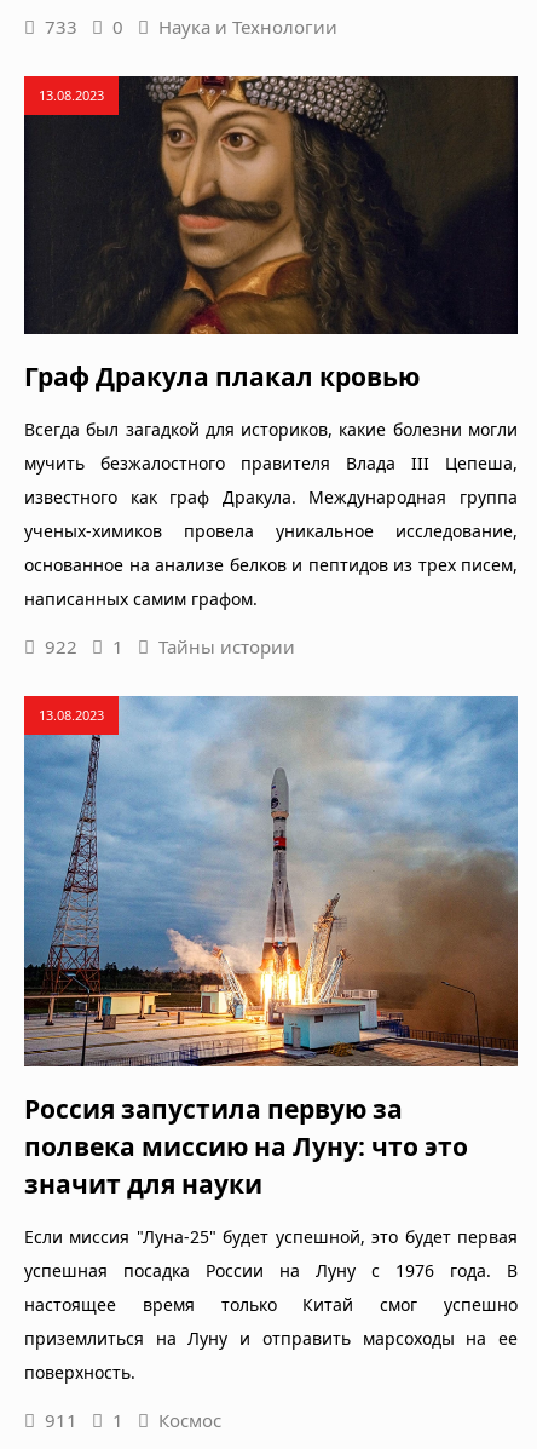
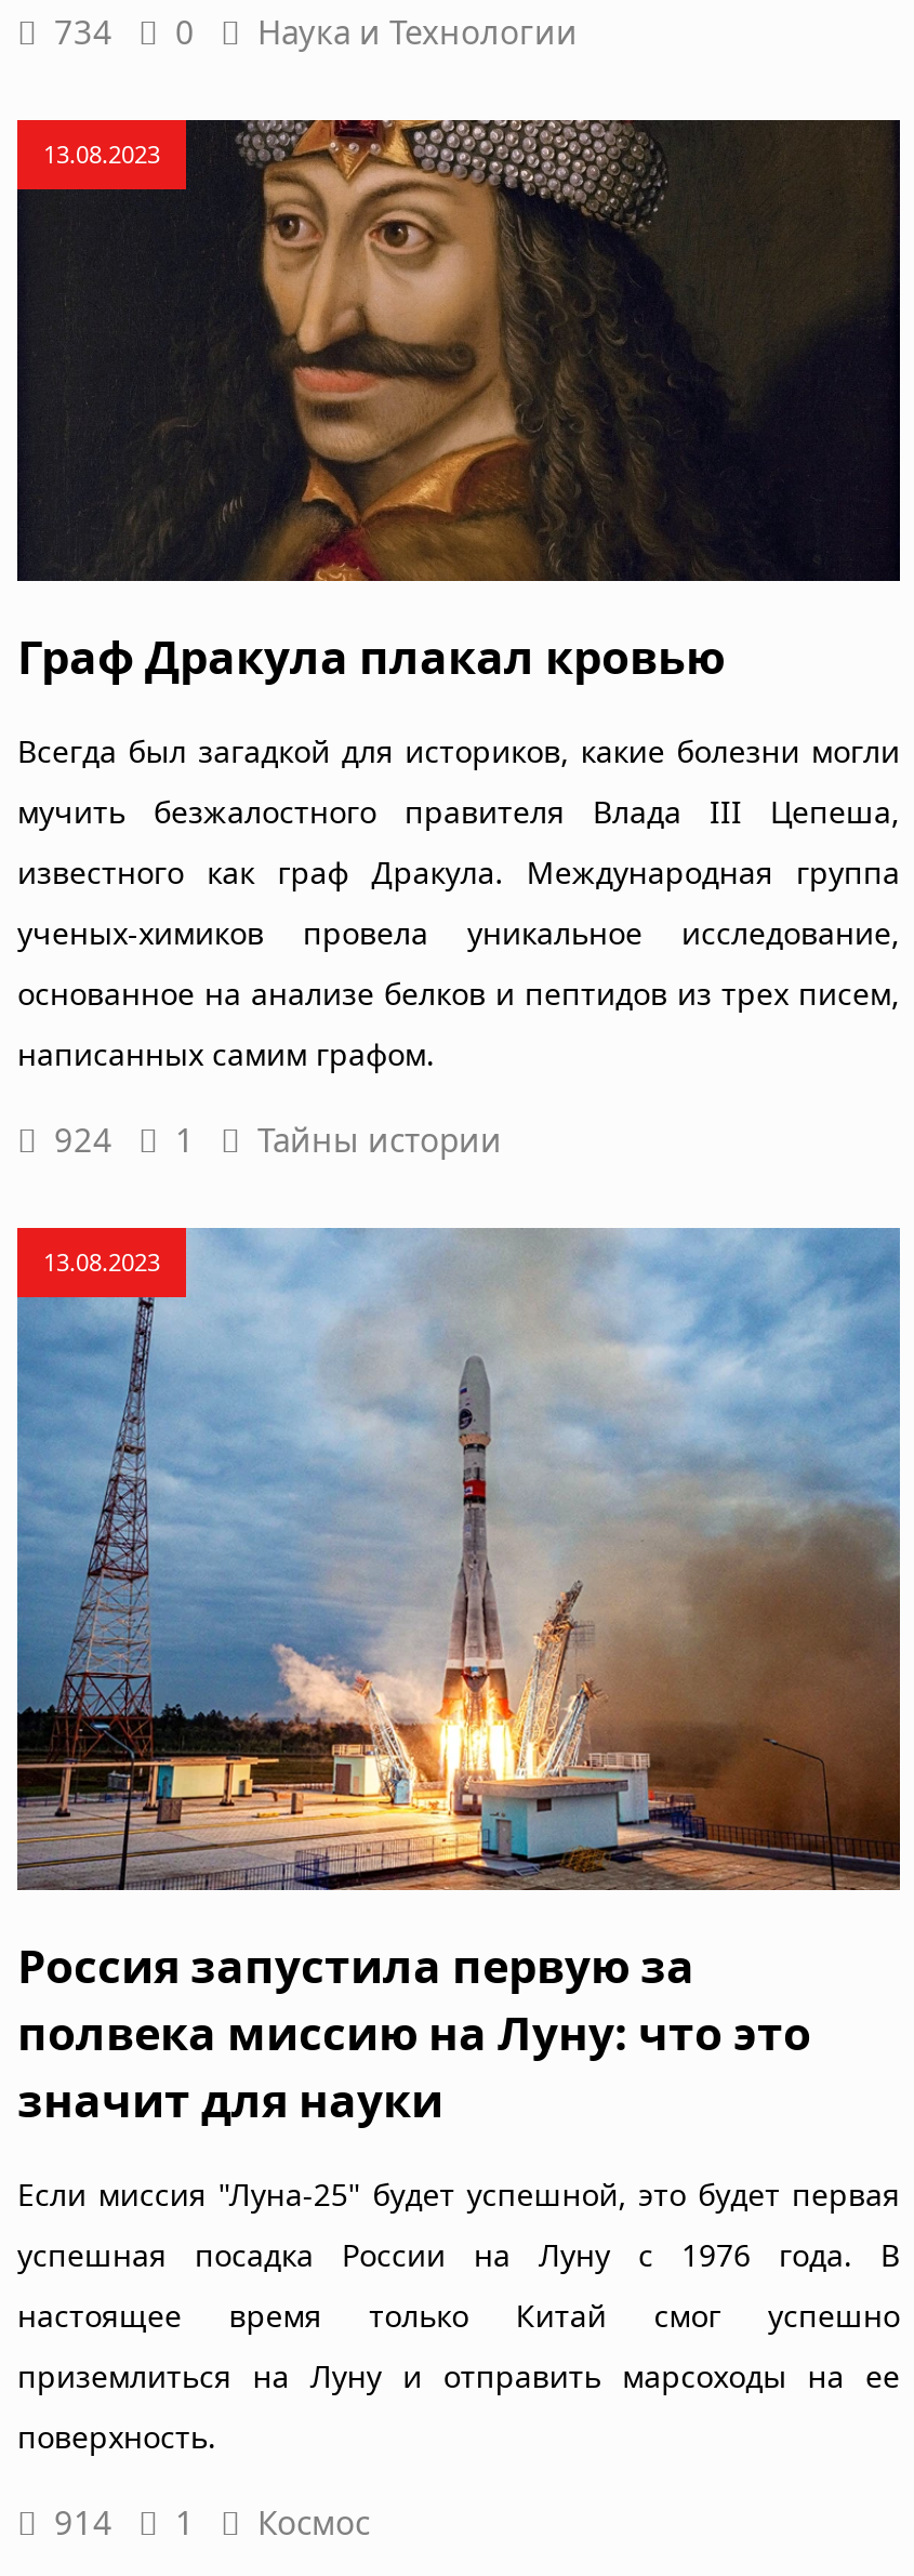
[45,15,337,39] 733 0 Наука и Технологии -> [54,10,578,53] 734 0 Наука и Технологии
[45,635,295,659] 922 1 Тайны истории -> [54,1119,502,1162] 924 1 Тайны истории
[45,1408,221,1432] 911 1 Космос -> [54,2501,370,2544] 914 1 Космос

